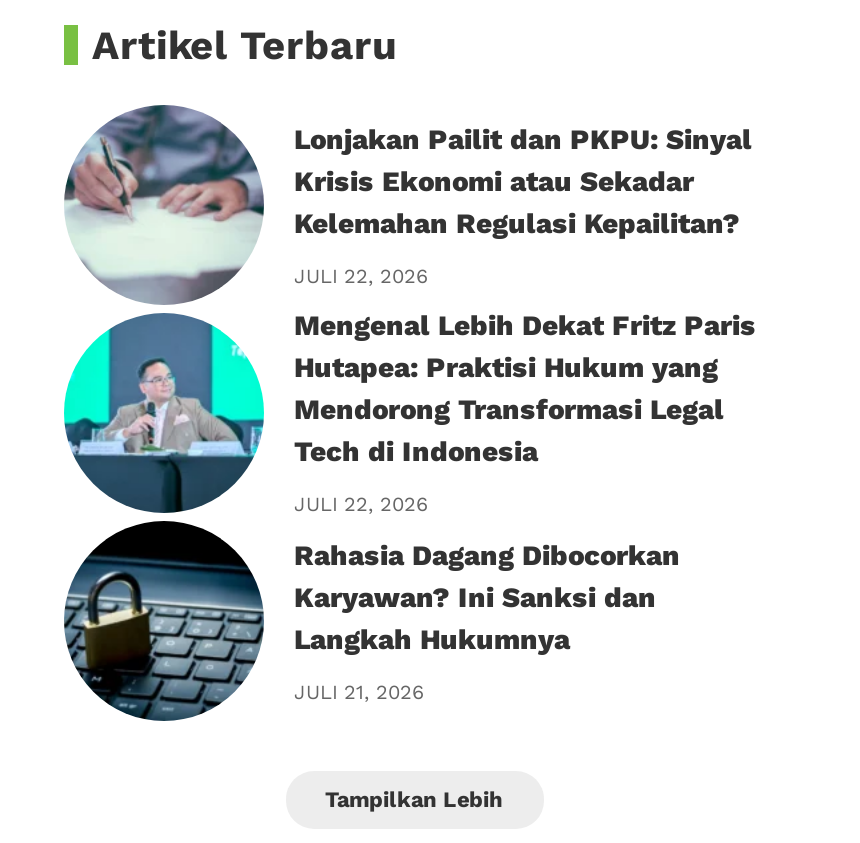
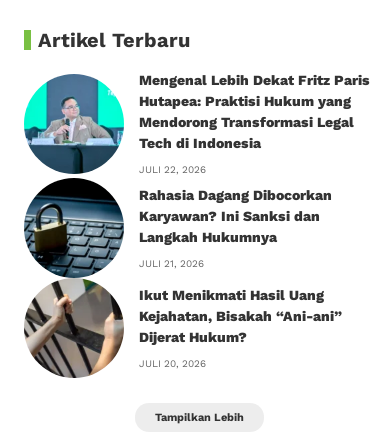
[62,103,752,305] [image] | Lonjakan Pailit dan PKPU: Sinyal | Krisis Ekonomi atau Sekadar | Kelemahan Regulasi Kepailitan? | JULI 22, 2026 -> none
moved [60,310,756,725] -> [22,72,370,280]: [image] | Mengenal Lebih Dekat Fritz Paris | Hutapea: Praktisi Hukum yang | ... | Langkah Hukumnya | JULI 21, 2026
none -> [24,278,342,378] [image] | Ikut Menikmati Hasil Uang | Kejahatan, Bisakah “Ani-ani” | Dijerat Hukum? | JULI 20, 2026

